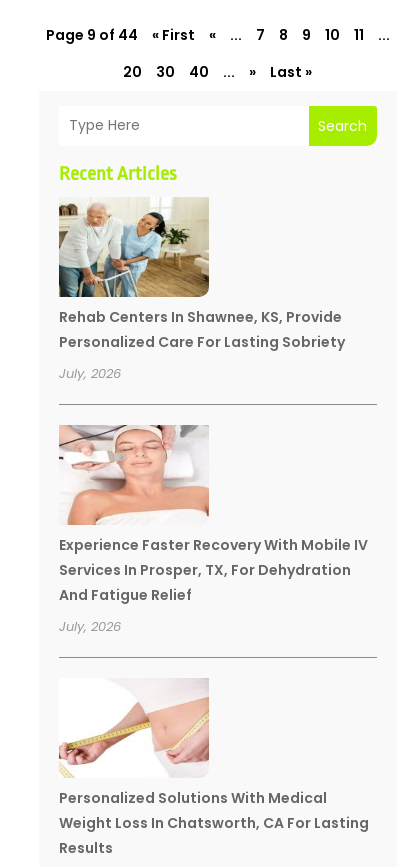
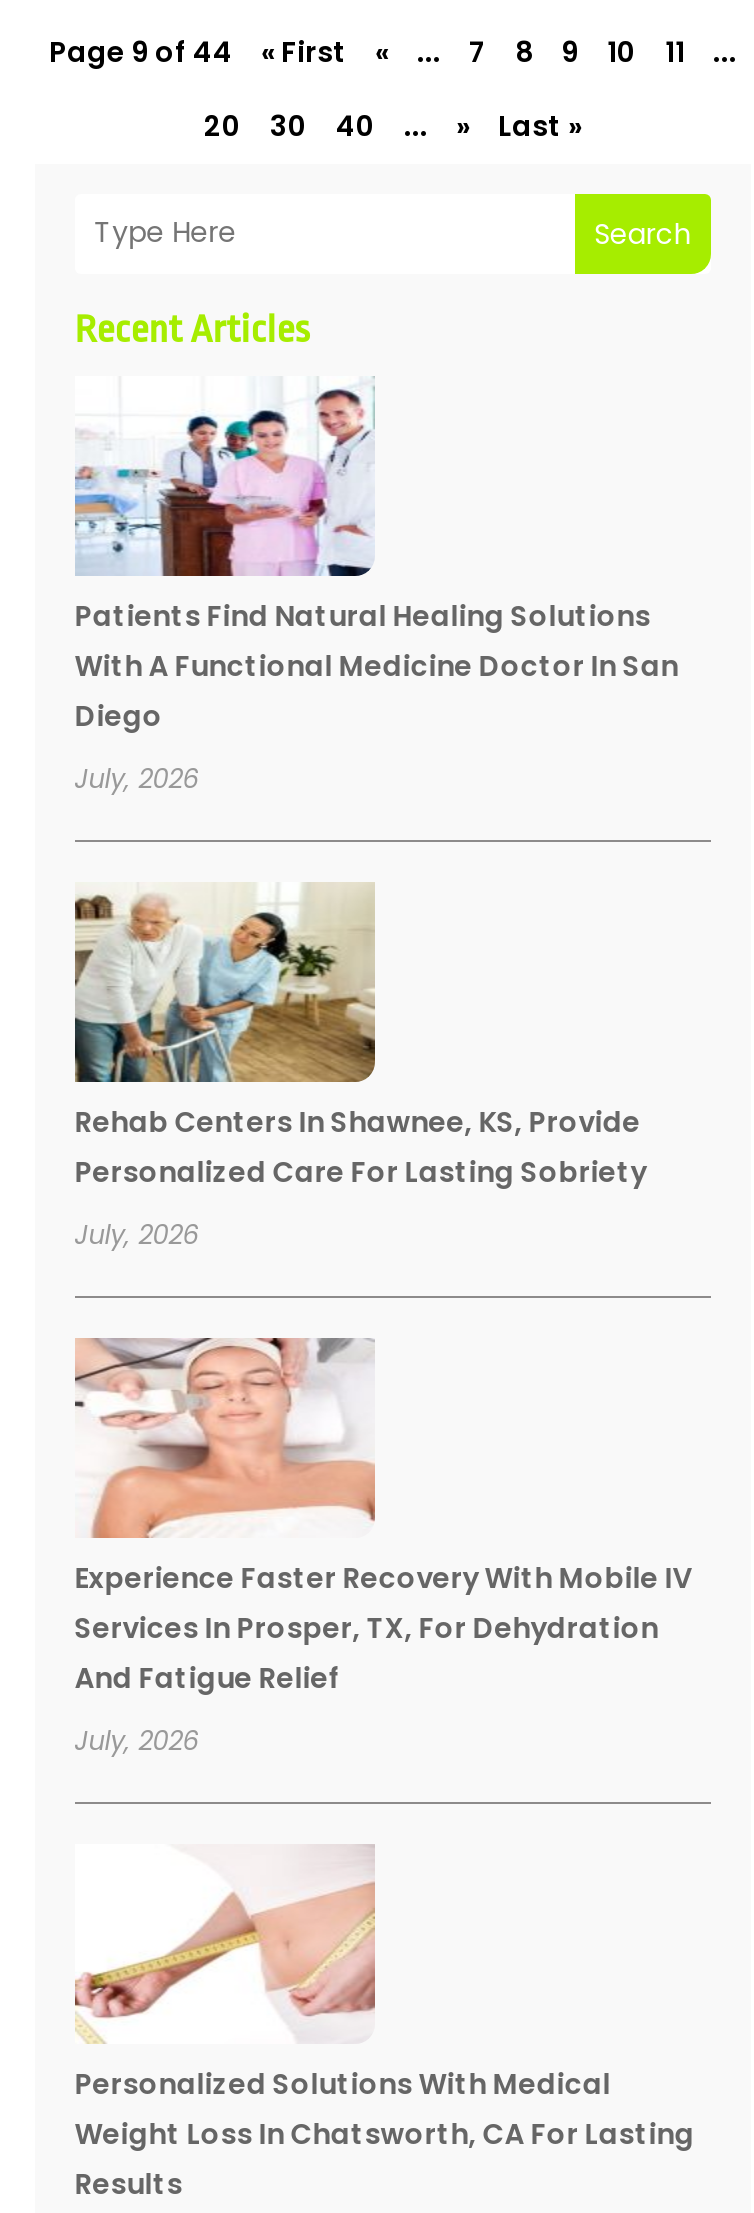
none -> [75,380,679,797] [image] | Patients Find Natural Healing Solutions | With A Functional Medicine Doctor In San | Diego | July, 2026

